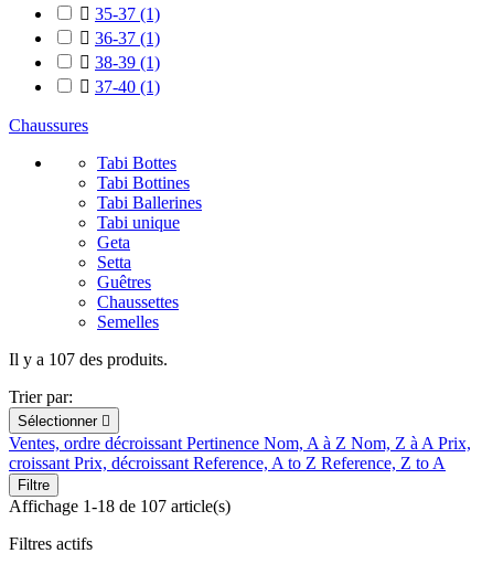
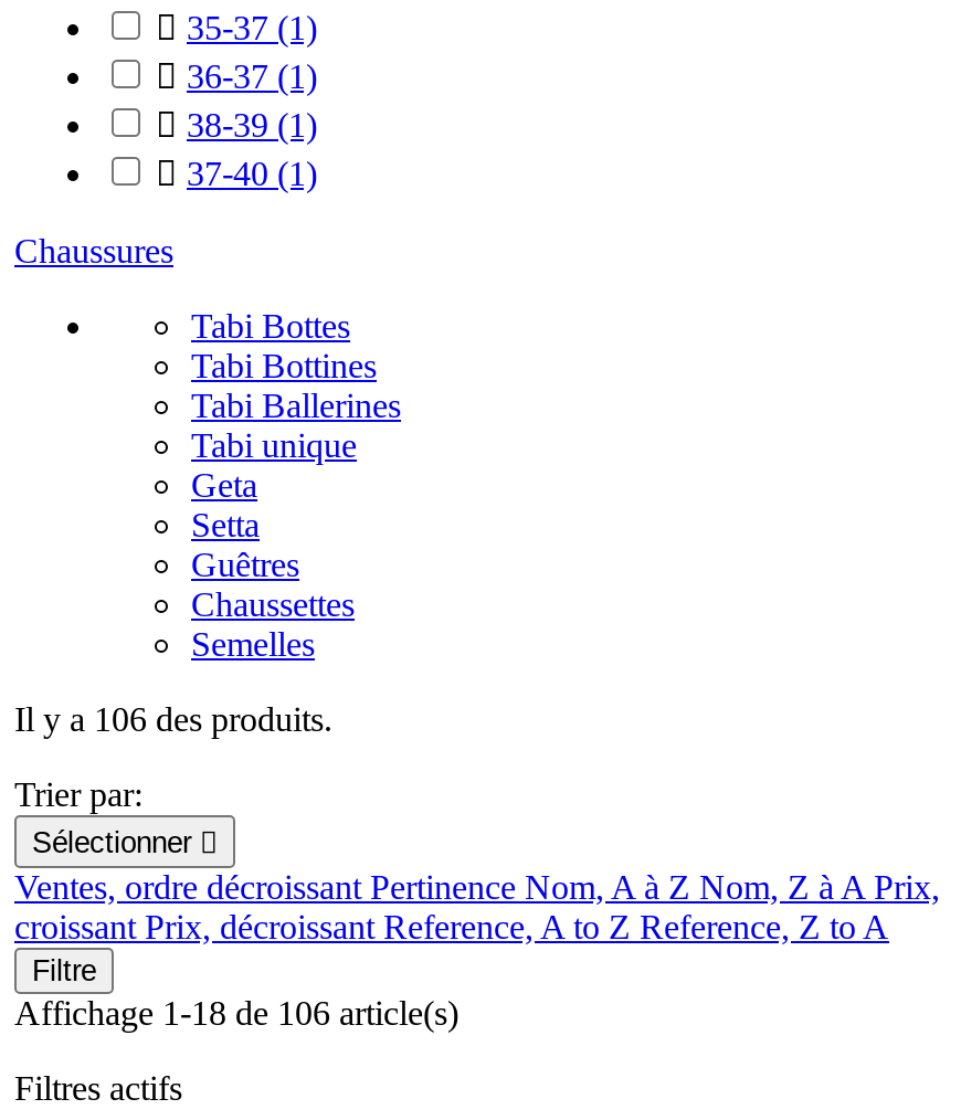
[9,349,168,368] Il y a 107 des produits. -> [14,699,332,737] Il y a 106 des produits.
[9,496,231,515] Affichage 1-18 de 107 article(s) -> [14,993,458,1031] Affichage 1-18 de 106 article(s)

